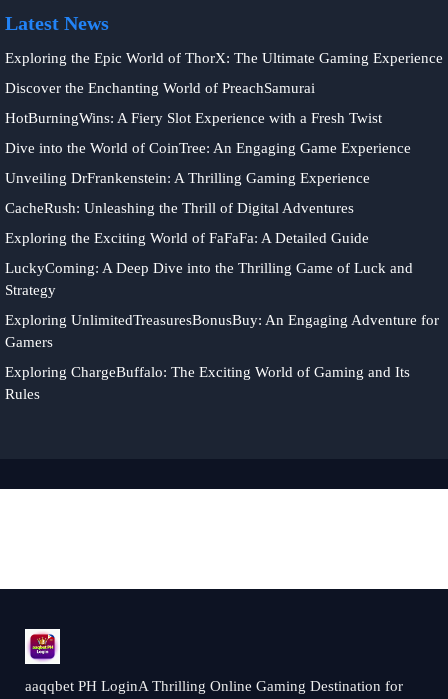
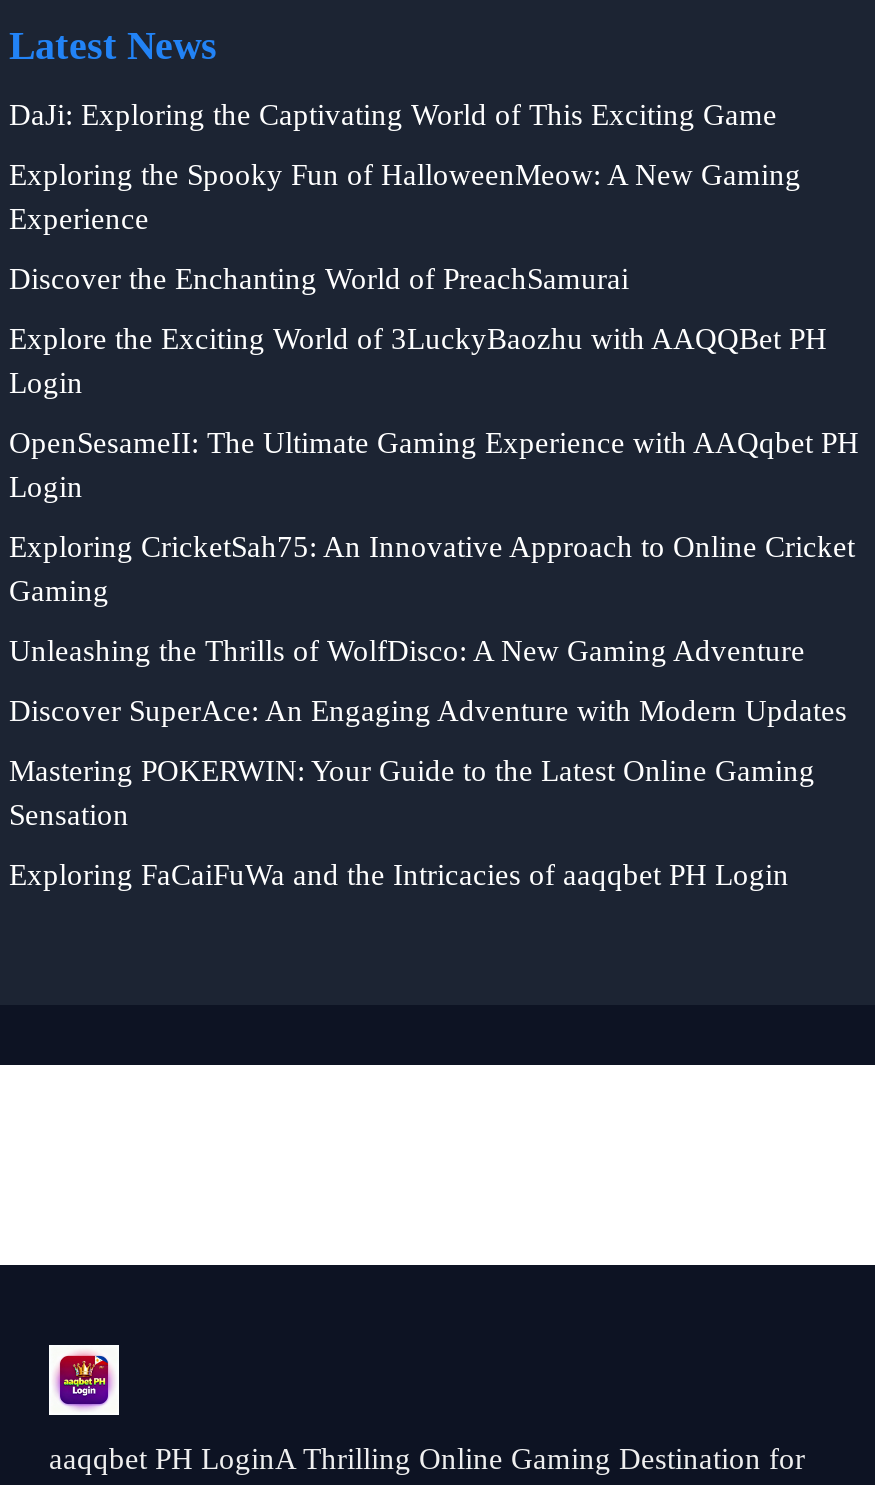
[5,50,443,66] Exploring the Epic World of ThorX: The Ultimate Gaming Experience -> [9,99,801,235] DaJi: Exploring the Captivating World of This Exciting Game | Exploring the Spooky Fun of HalloweenMeow: A New Gaming | Experience
[5,110,439,402] HotBurningWins: A Fiery Slot Experience with a Fresh Twist | Dive into the World of CoinTree: An Engaging Game Experience | Unveiling DrFrankenstein: A Thrilling Gaming Experience | CacheRush: Unleashing the Thrill of Digital Adventures | Exploring the Exciting World of FaFaFa: A Detailed Guide | LuckyComing: A Deep Dive into the Thrilling Game of Luck and | Strategy | Exploring UnlimitedTreasuresBonusBuy: An Engaging Adventure for | Gamers | Exploring ChargeBuffalo: The Exciting World of Gaming and Its | Rules -> [9,323,859,891] Explore the Exciting World of 3LuckyBaozhu with AAQQBet PH | Login | OpenSesameII: The Ultimate Gaming Experience with AAQqbet PH | Login | Exploring CricketSah75: An Innovative Approach to Online Cricket | Gaming | Unleashing the Thrills of WolfDisco: A New Gaming Adventure | Discover SuperAce: An Engaging Adventure with Modern Updates | Mastering POKERWIN: Your Guide to the Latest Online Gaming | Sensation | Exploring FaCaiFuWa and the Intricacies of aaqqbet PH Login

